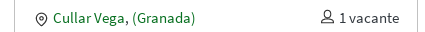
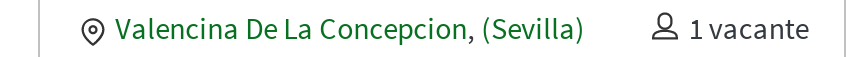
[53,8,196,27] Cullar Vega, (Granada) -> [115,10,585,48] Valencina De La Concepcion, (Sevilla)

